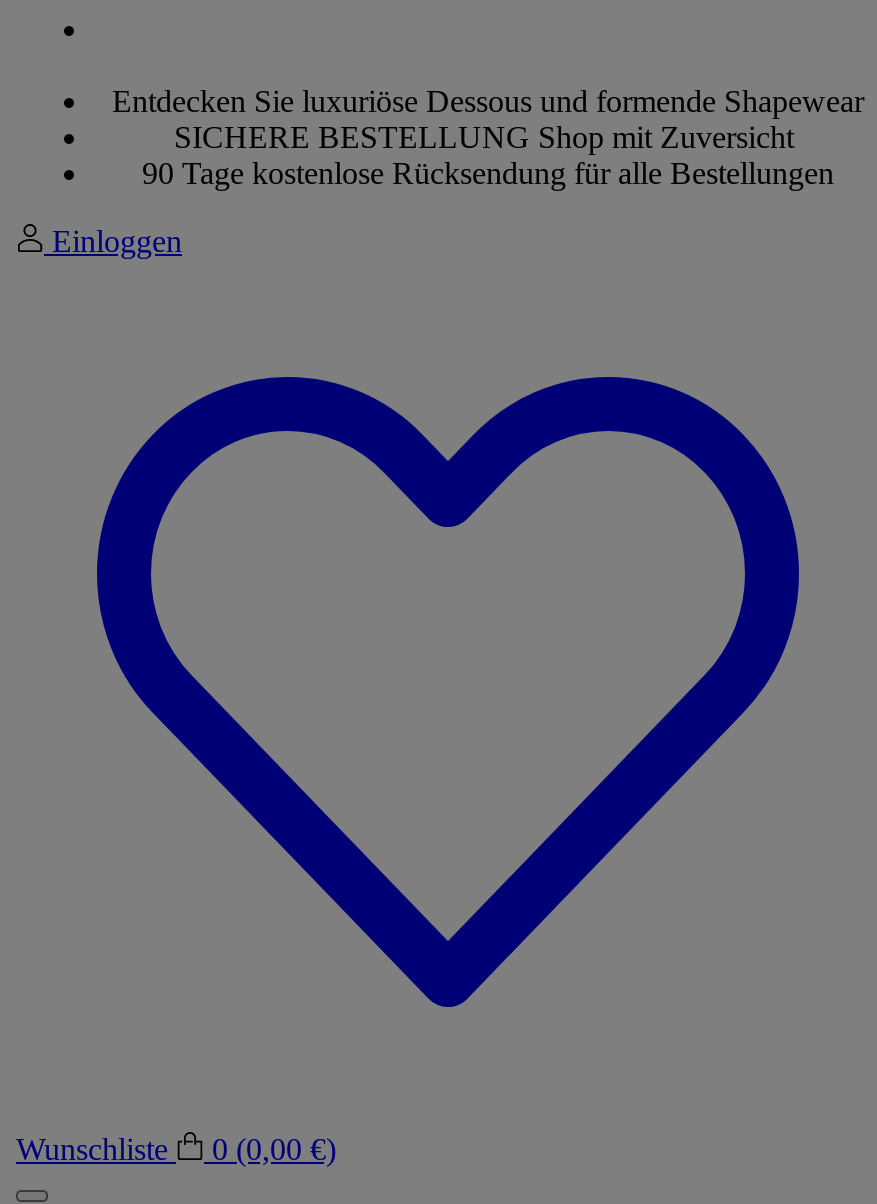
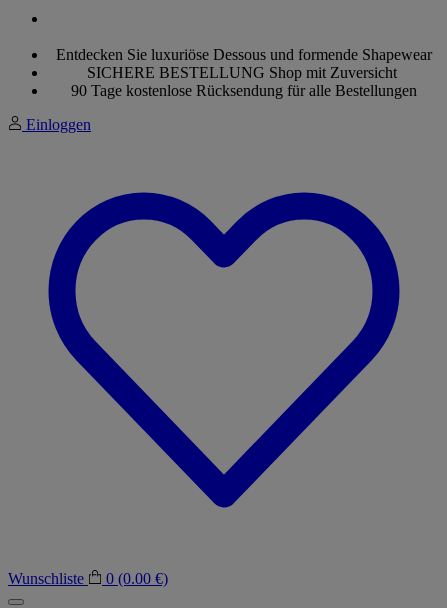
[16,1132,336,1166] Wunschliste 0 (0,00 €) -> [8,570,168,587] Wunschliste 0 (0.00 €)

